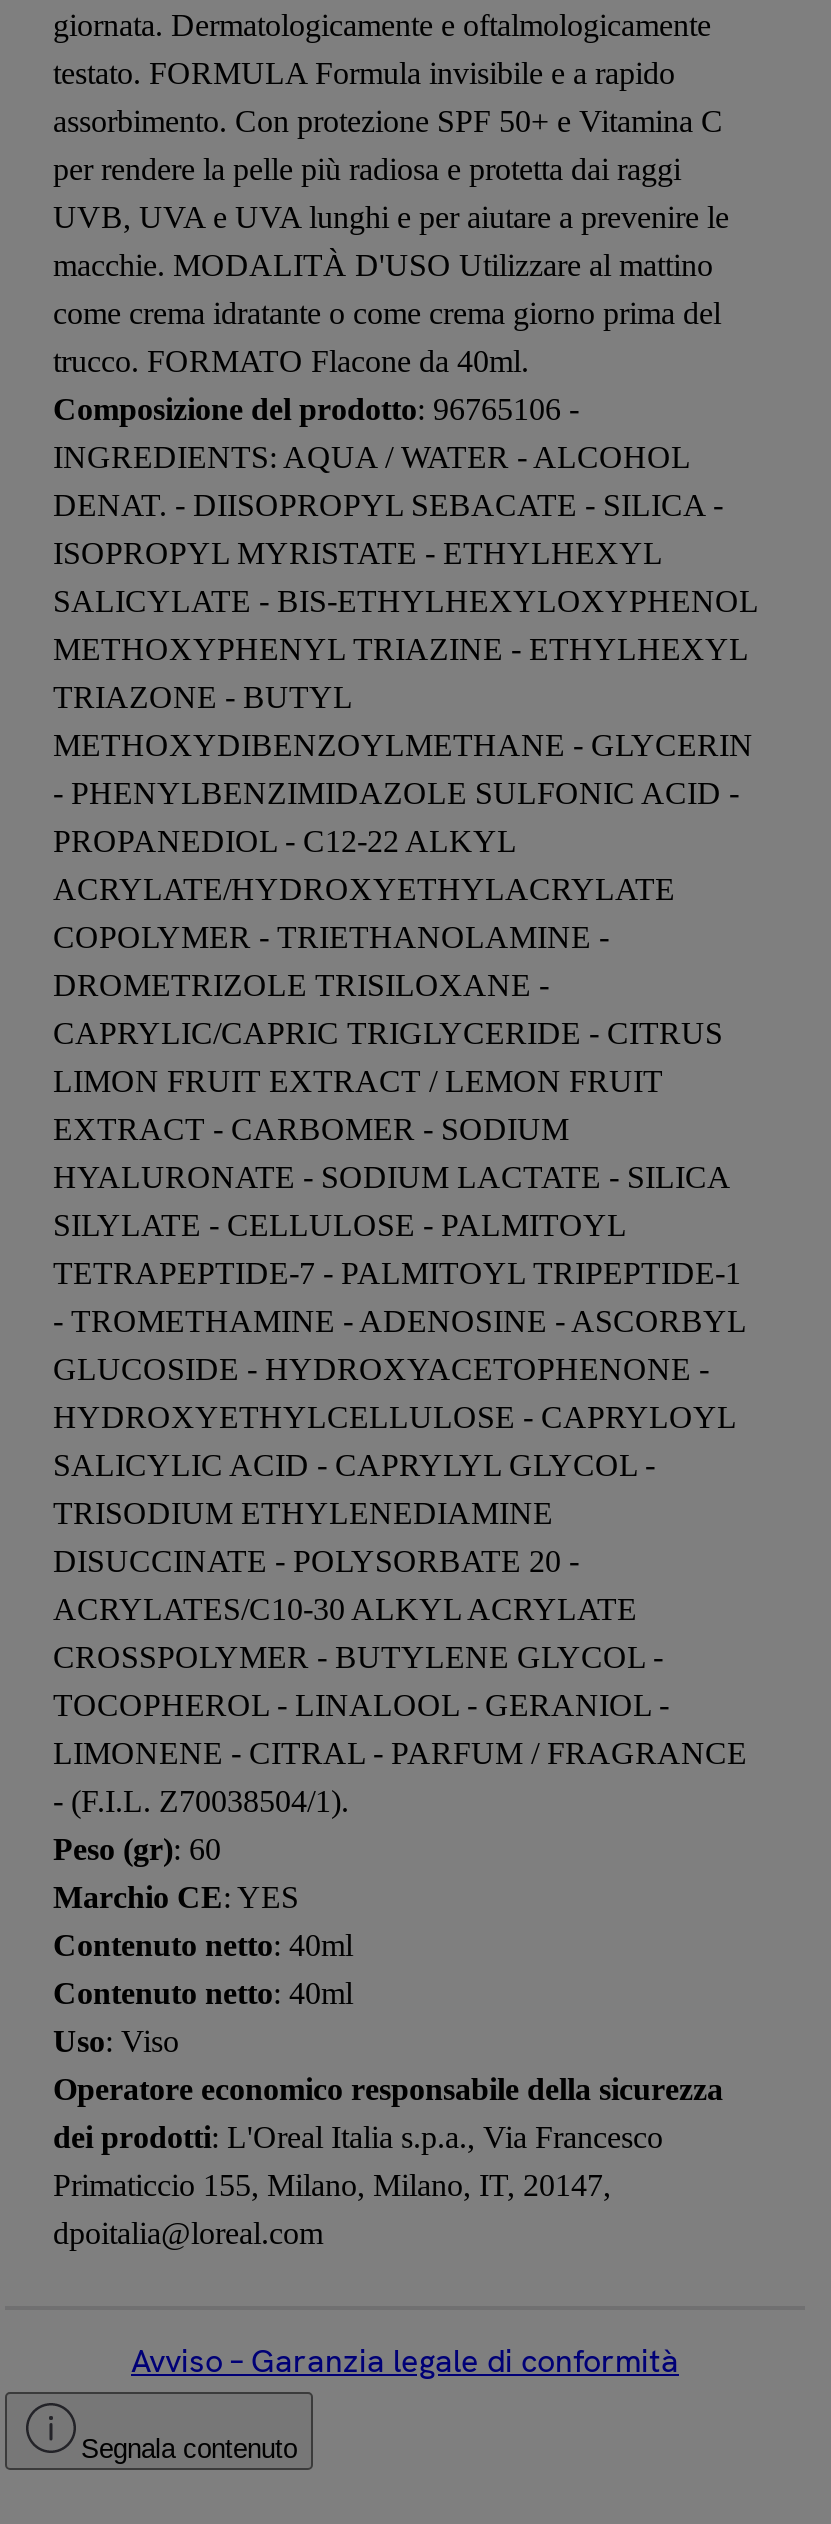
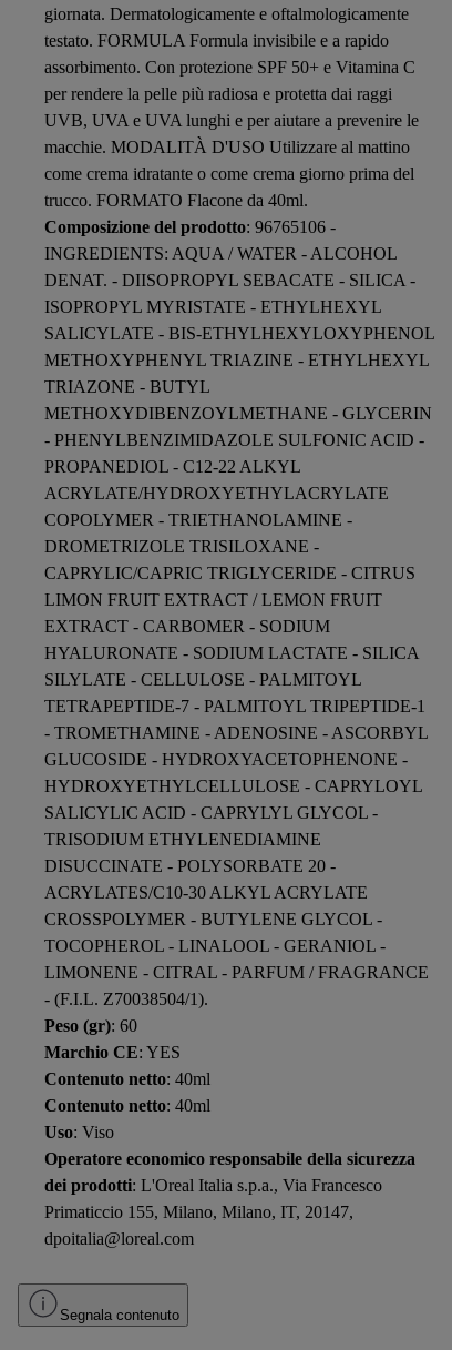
[131,2340,679,2382] Avviso – Garanzia legale di conformità -> none

